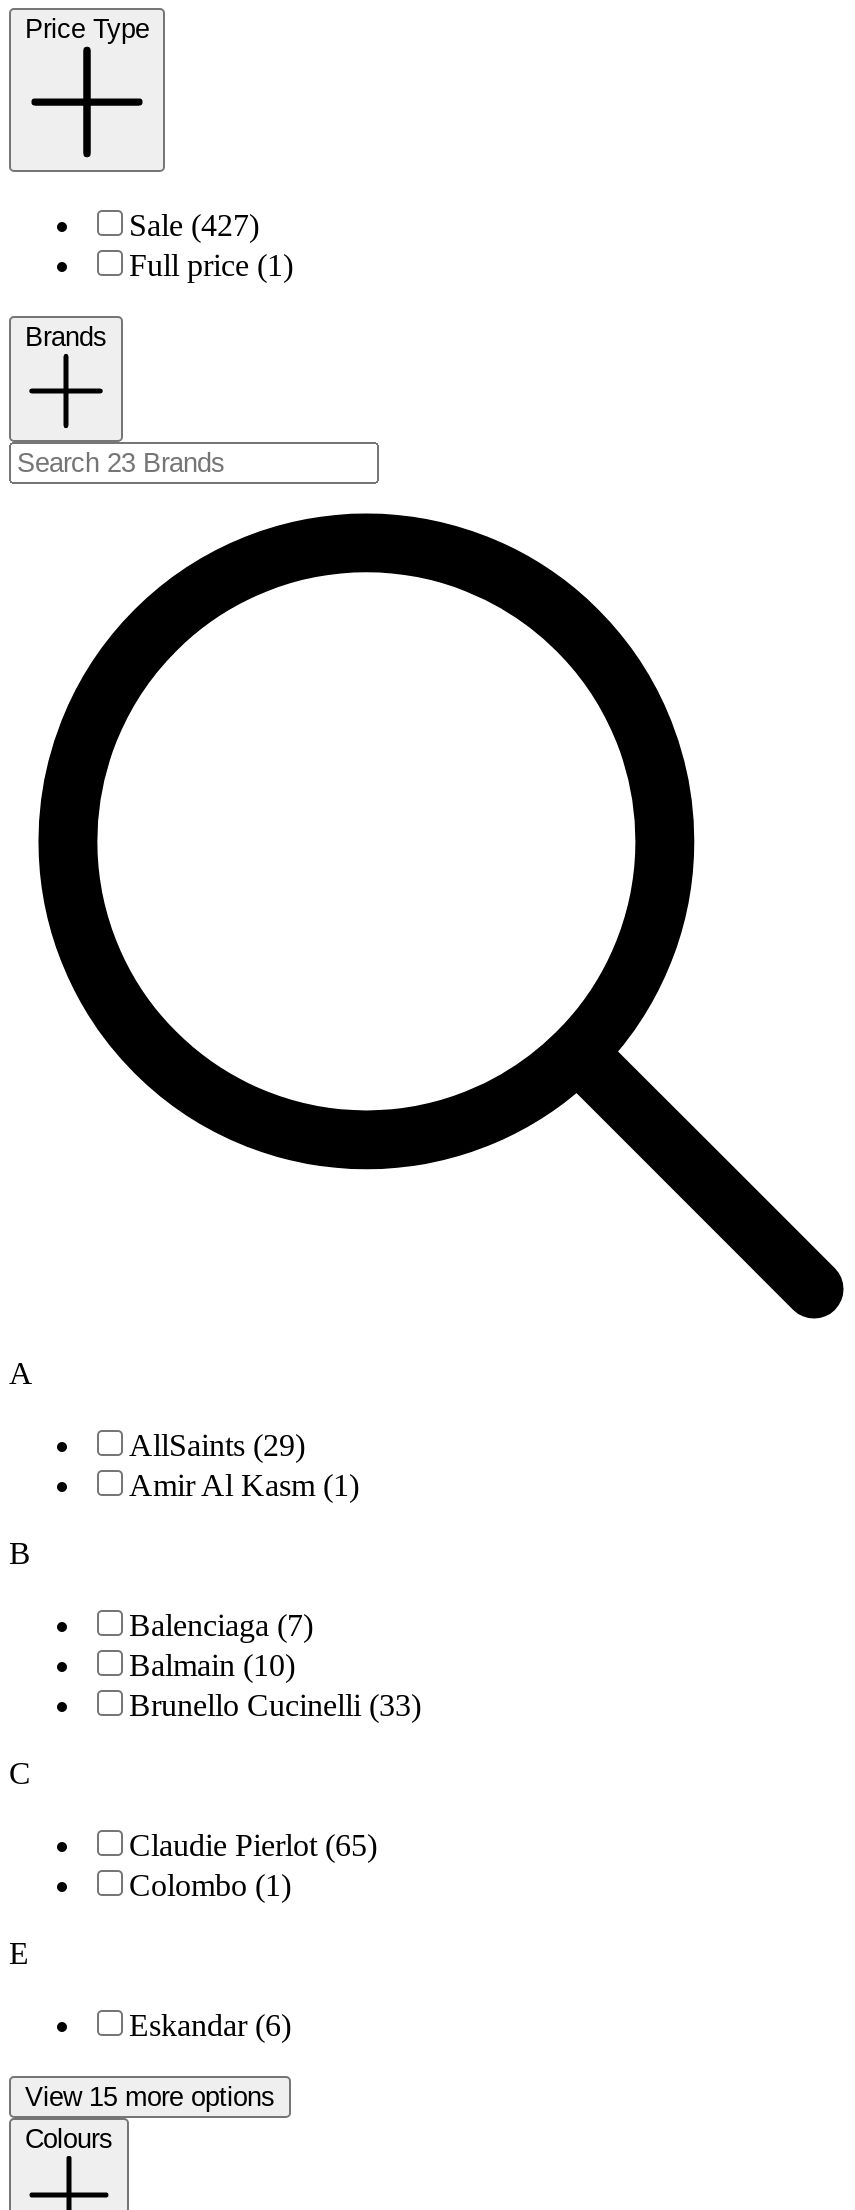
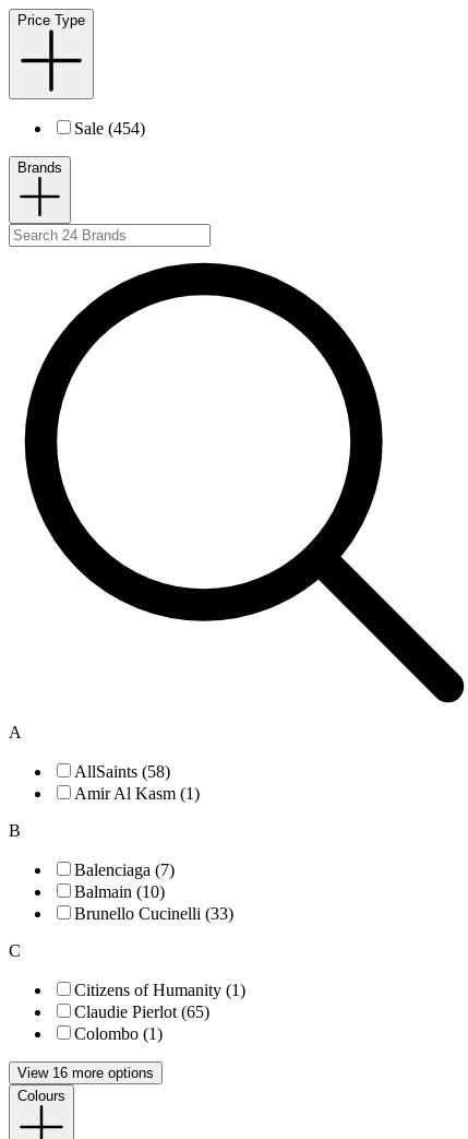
[129,208,293,282] Sale (427) | Full price (1) -> [74,119,145,137] Sale (454)
[129,1428,305,1462] AllSaints (29) -> [74,763,170,781] AllSaints (58)
none -> [74,981,245,1000] Citizens of Humanity (1)
[9,1936,291,2112] E | Eskandar (6) | View 15 more options -> [17,1065,154,1081] View 16 more options

